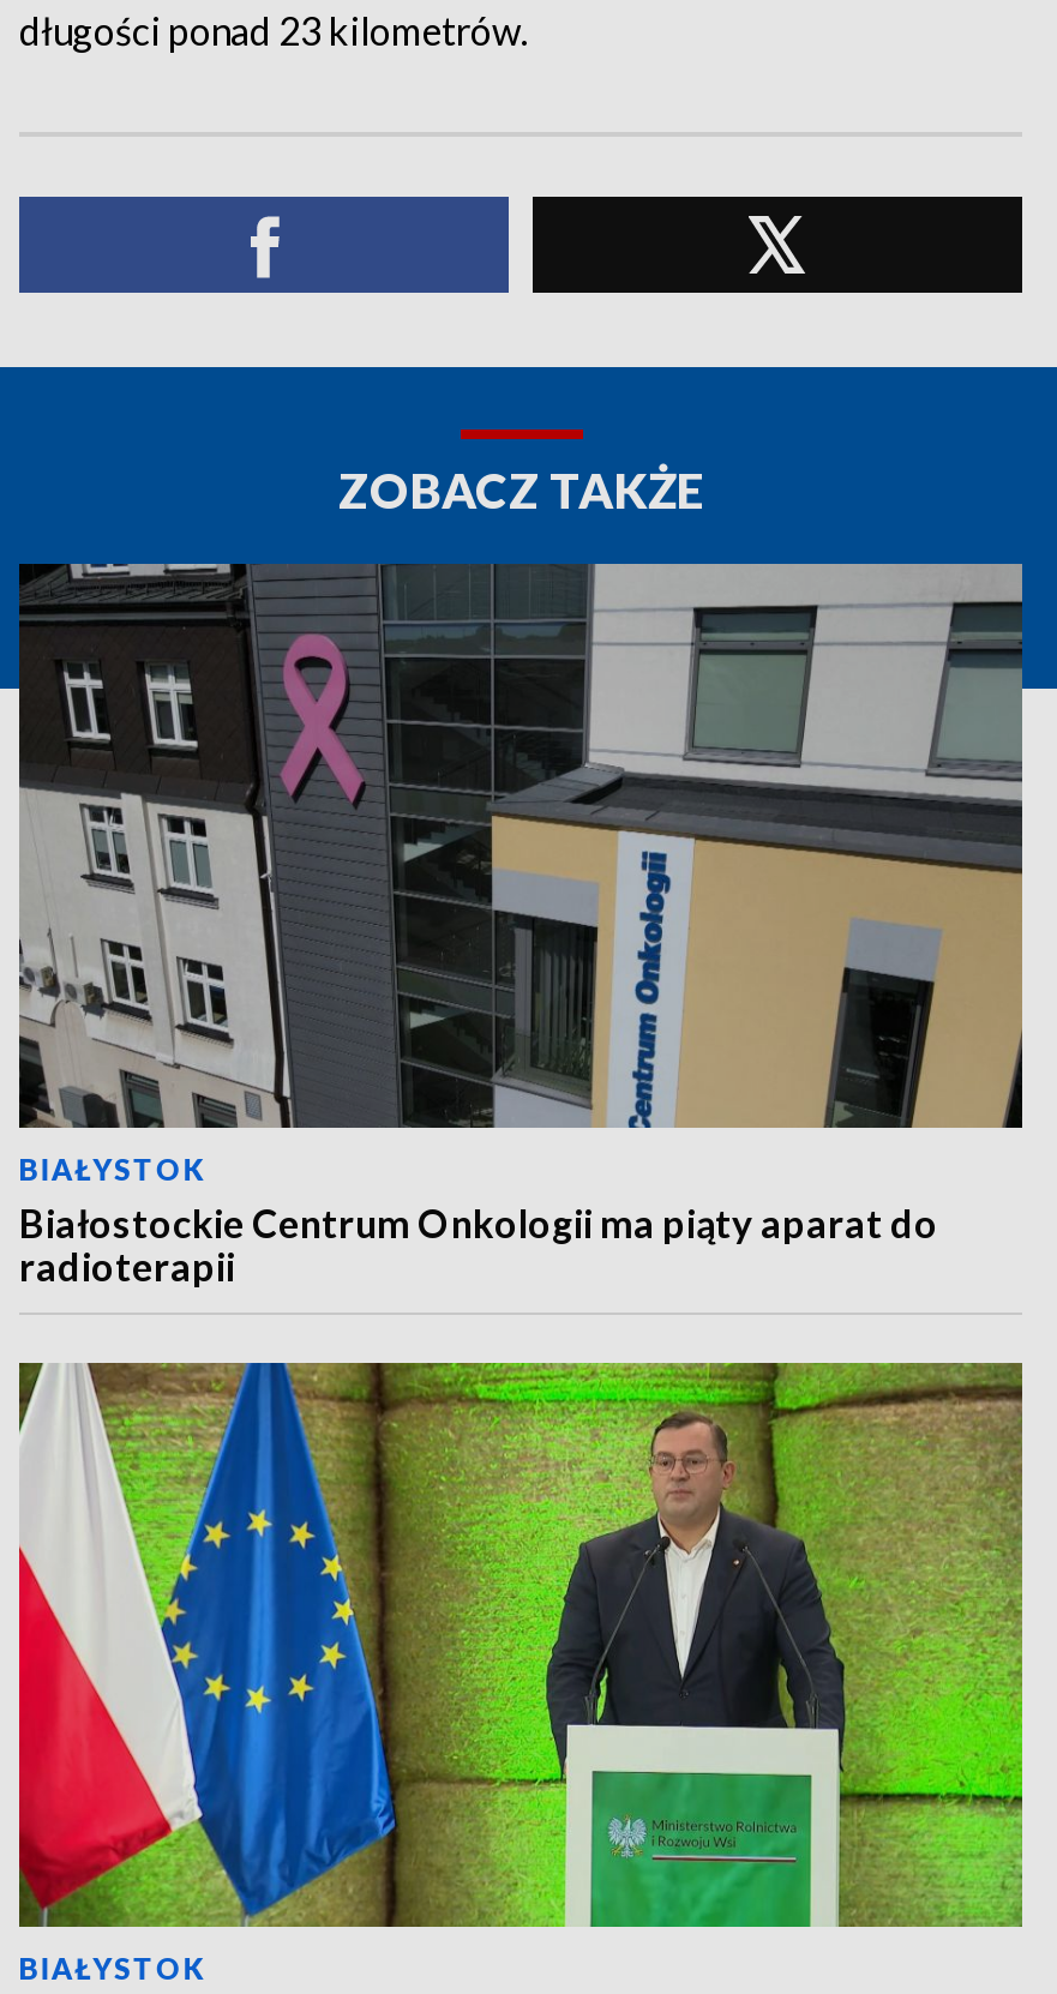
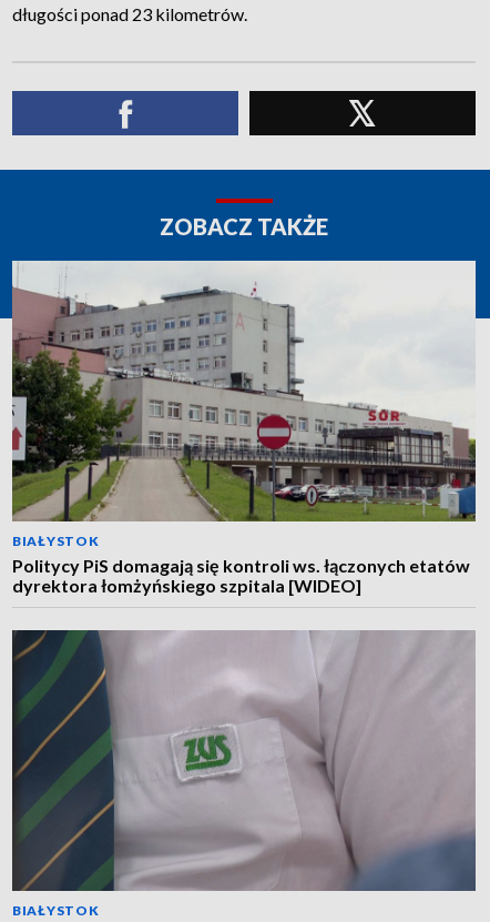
[17,561,1025,1289] [image] | Białostockie Centrum Onkologii ma piąty aparat do | radioterapii -> [11,260,477,596] [image] | Politycy PiS domagają się kontroli ws. łączonych etatów | dyrektora łomżyńskiego szpitala [WIDEO]
[17,1361,1025,1929] [image] -> [11,629,477,892] [image]

